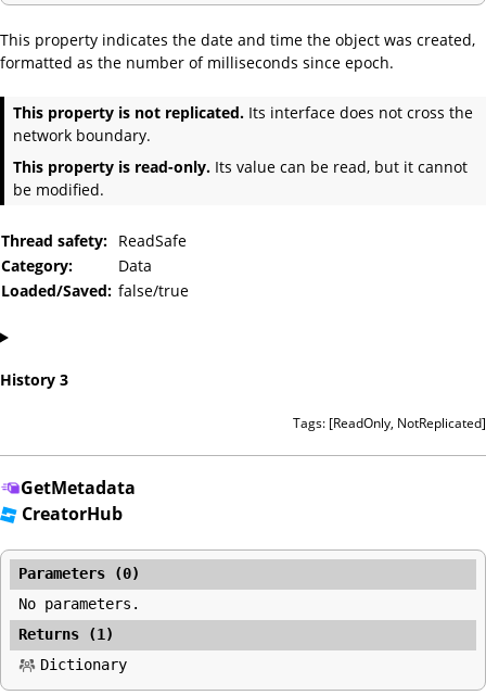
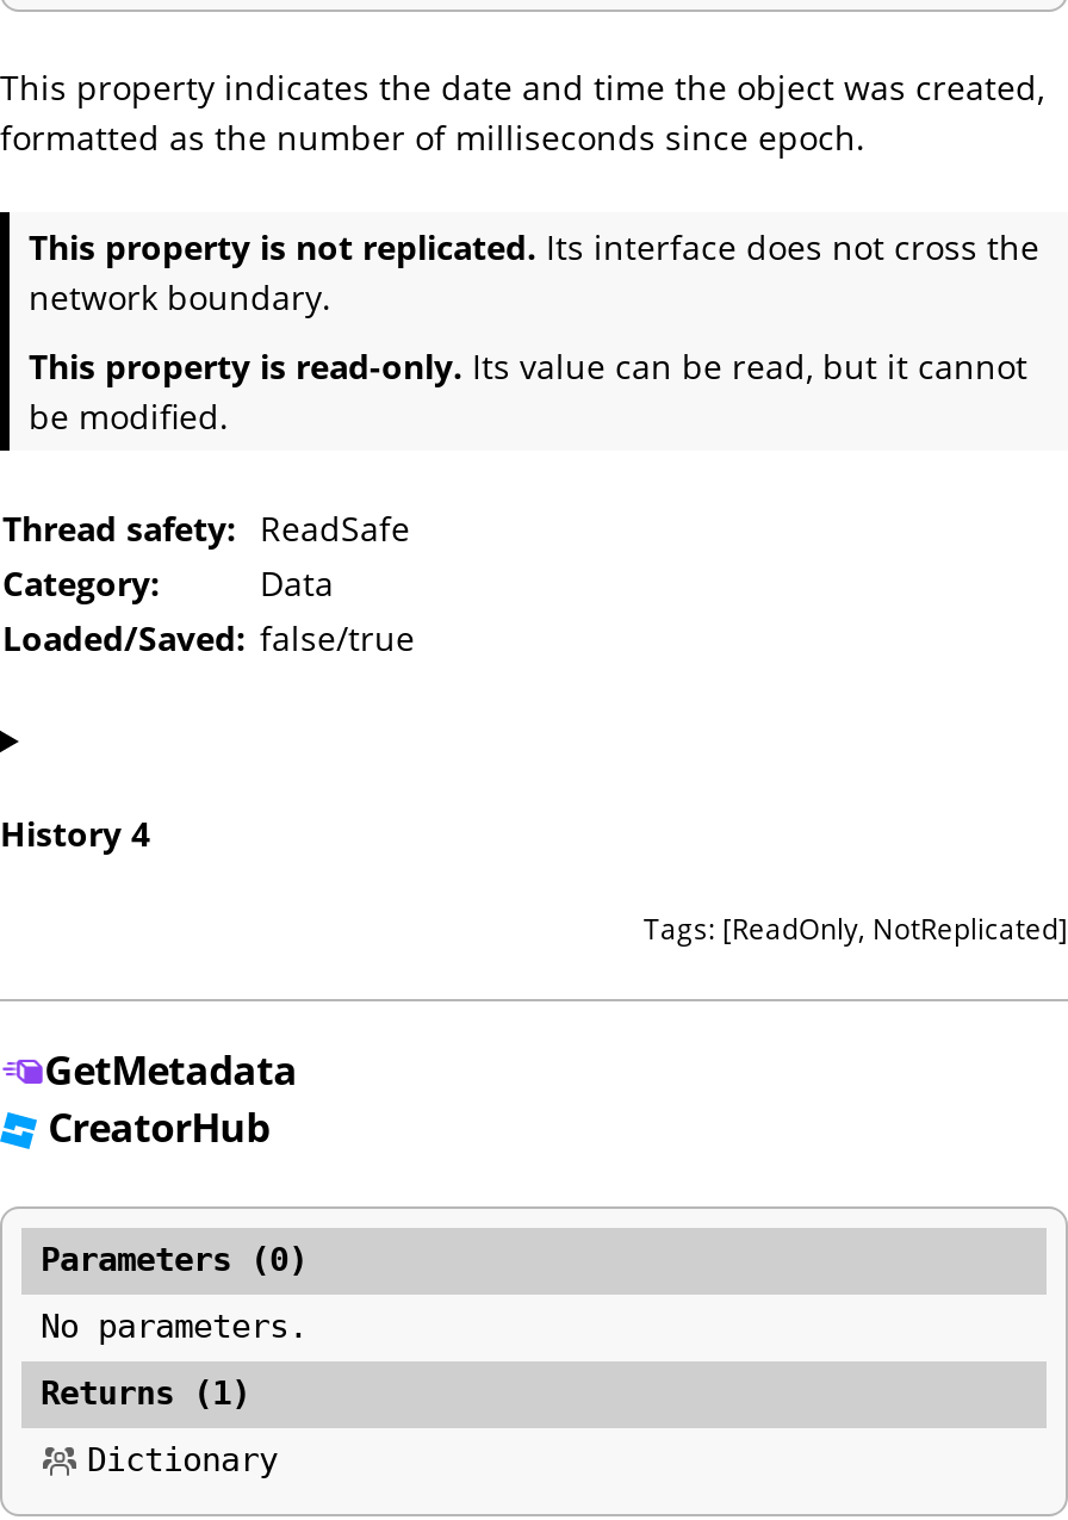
[0,369,68,390] History 3 -> [0,811,150,856] History 4

